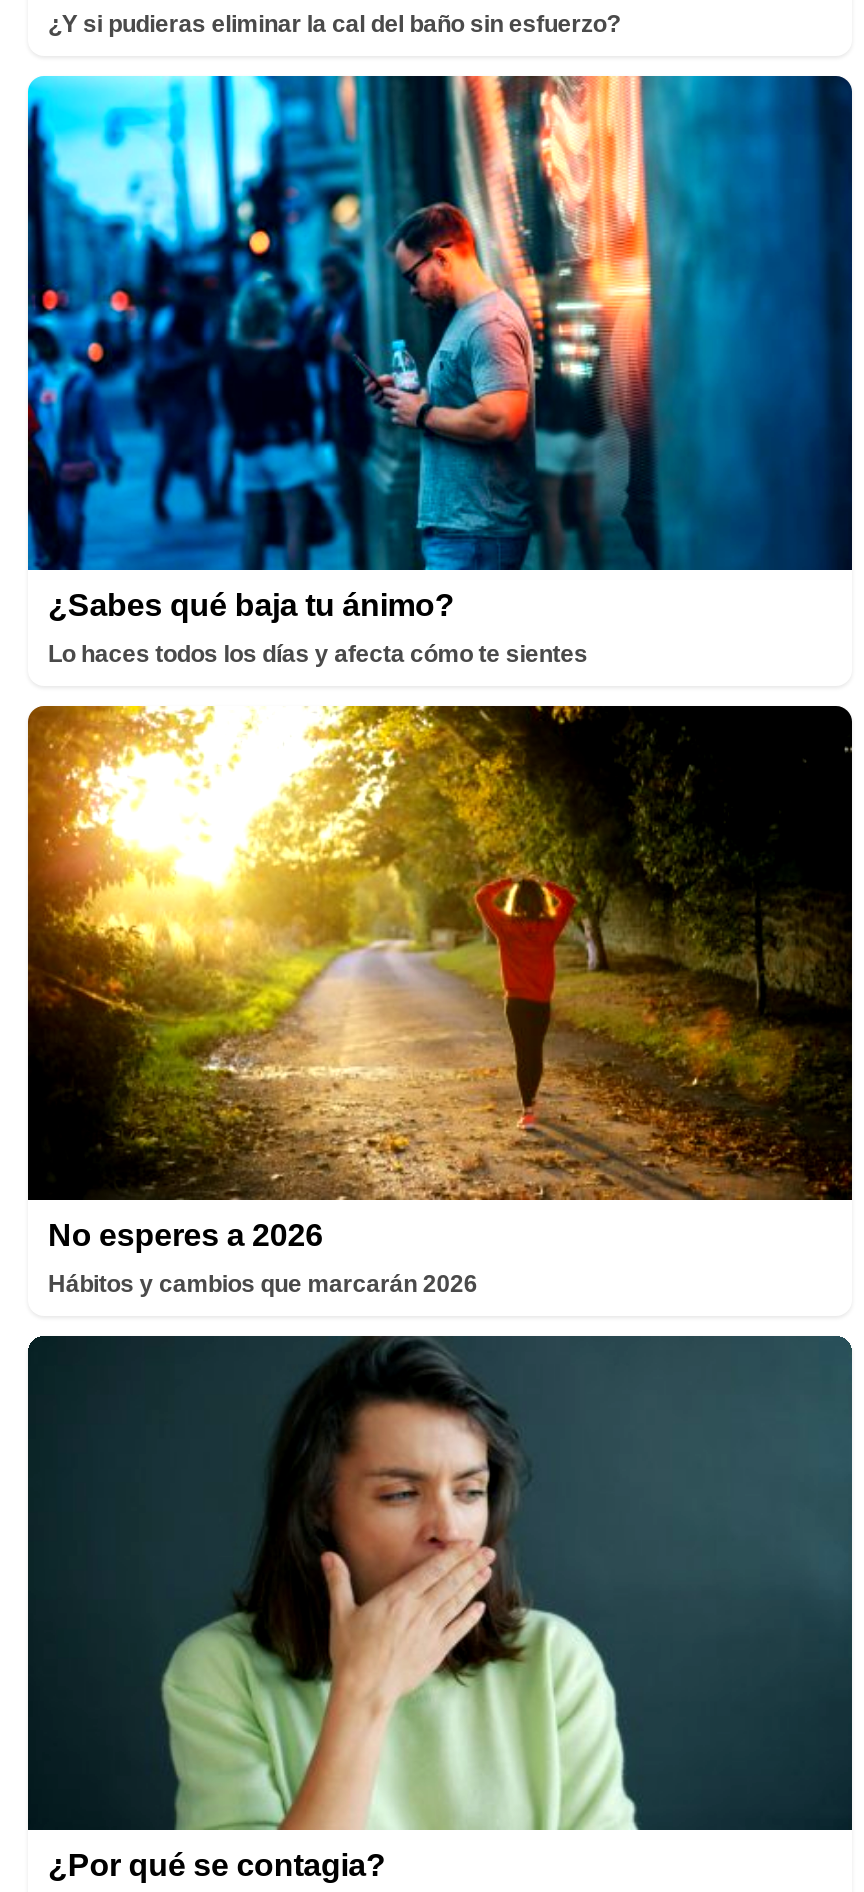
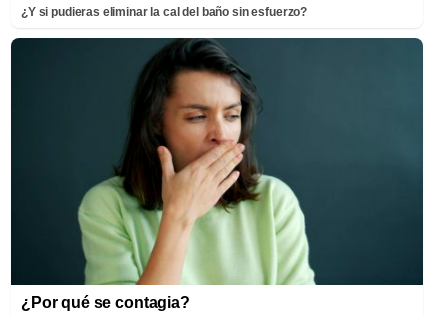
[26,74,852,668] [image] | ¿Sabes qué baja tu ánimo? | Lo haces todos los días y afecta cómo te sientes -> none
[26,704,854,1298] [image] | No esperes a 2026 | Hábitos y cambios que marcarán 2026 -> none

